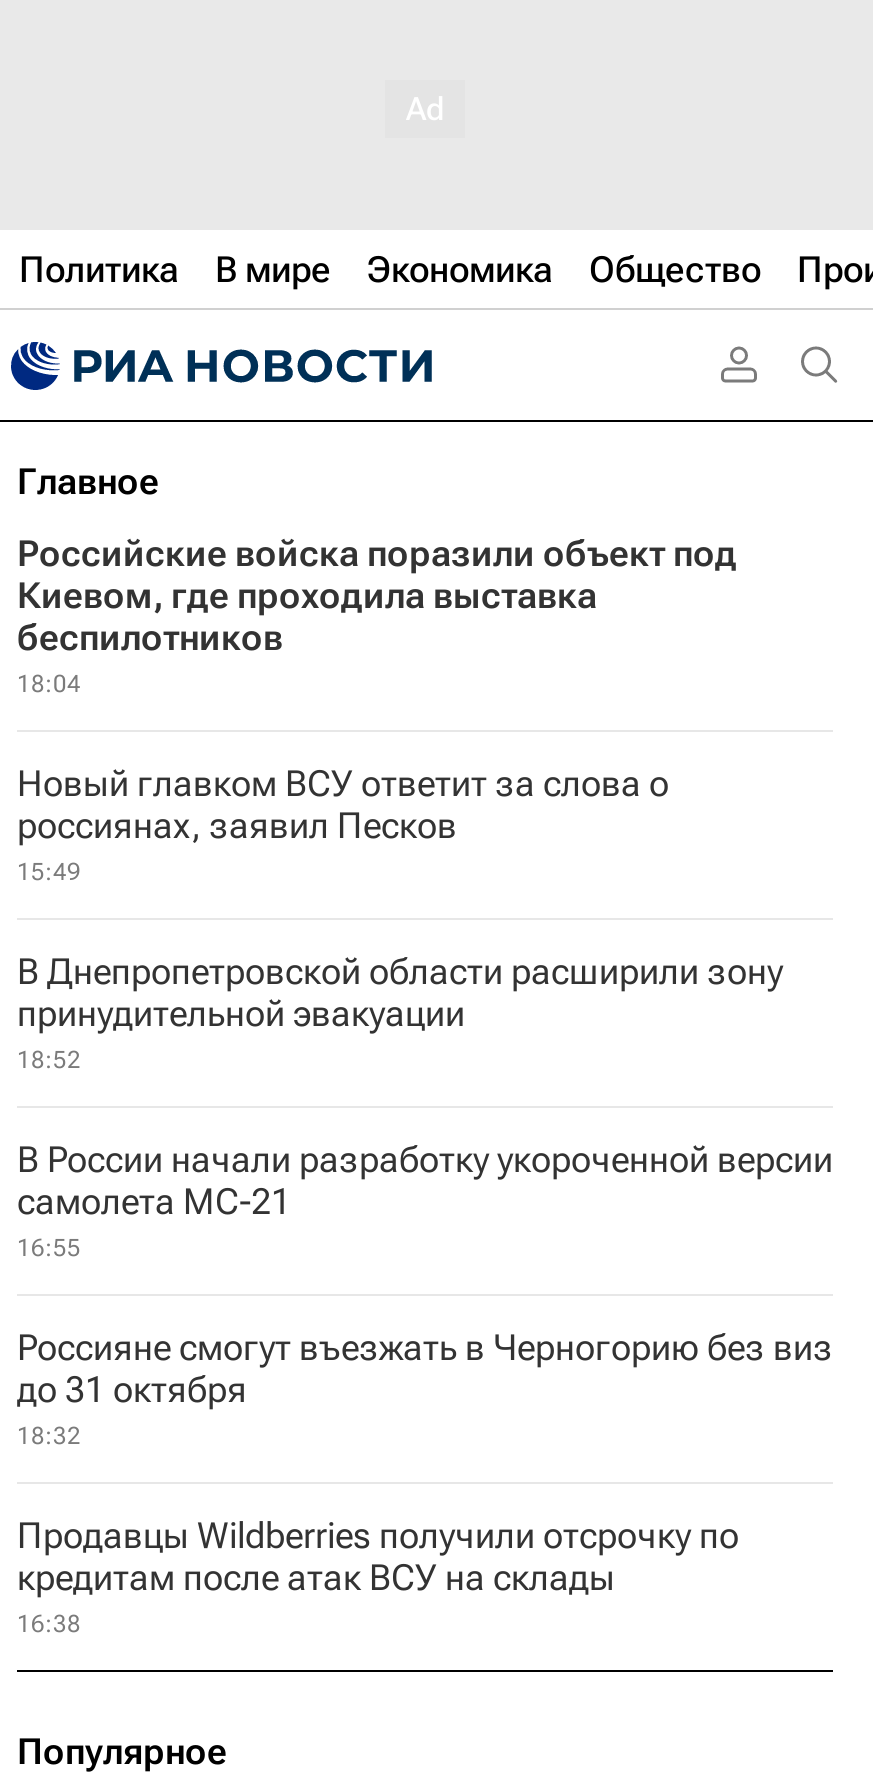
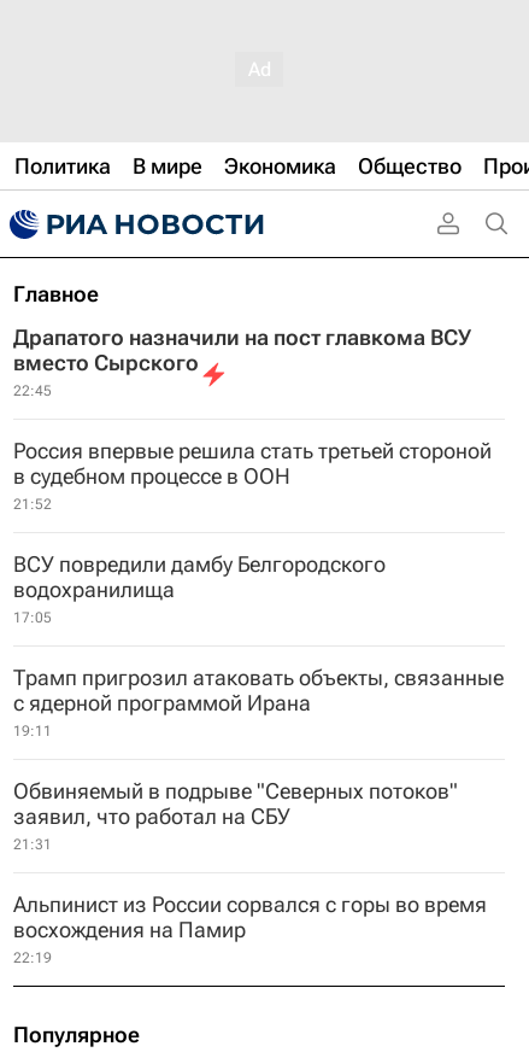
[17,532,737,698] Российские войска поразили объект под | Киевом, где проходила выставка | беспилотников | 18:04 -> [13,325,471,399] Драпатого назначили на пост главкома ВСУ | вместо Сырского | 22:45
[17,762,669,886] Новый главком ВСУ ответит за слова о | россиянах, заявил Песков | 15:49 -> [13,438,492,513] Россия впервые решила стать третьей стороной | в судебном процессе в ООН | 21:52
[17,950,783,1074] В Днепропетровской области расширили зону | принудительной эвакуации | 18:52 -> [13,551,386,626] ВСУ повредили дамбу Белгородского | водохранилища | 17:05
[17,1138,833,1262] В России начали разработку укороченной версии | самолета МС-21 | 16:55 -> [13,665,504,740] Трамп пригрозил атаковать объекты, связанные | с ядерной программой Ирана | 19:11
[17,1326,833,1450] Россияне смогут въезжать в Черногорию без виз | до 31 октября | 18:32 -> [13,778,458,853] Обвиняемый в подрыве "Северных потоков" | заявил, что работал на СБУ | 21:31
[17,1514,739,1638] Продавцы Wildberries получили отсрочку по | кредитам после атак ВСУ на склады | 16:38 -> [13,892,487,966] Альпинист из России сорвался с горы во время | восхождения на Памир | 22:19

